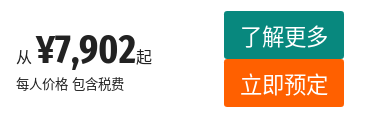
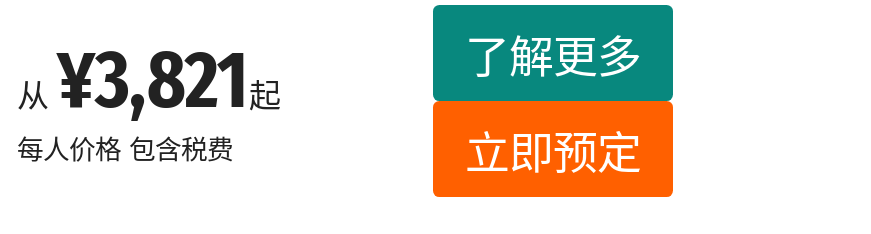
[16,26,152,74] 从¥7,902起 -> [17,33,281,129] 从¥3,821起

